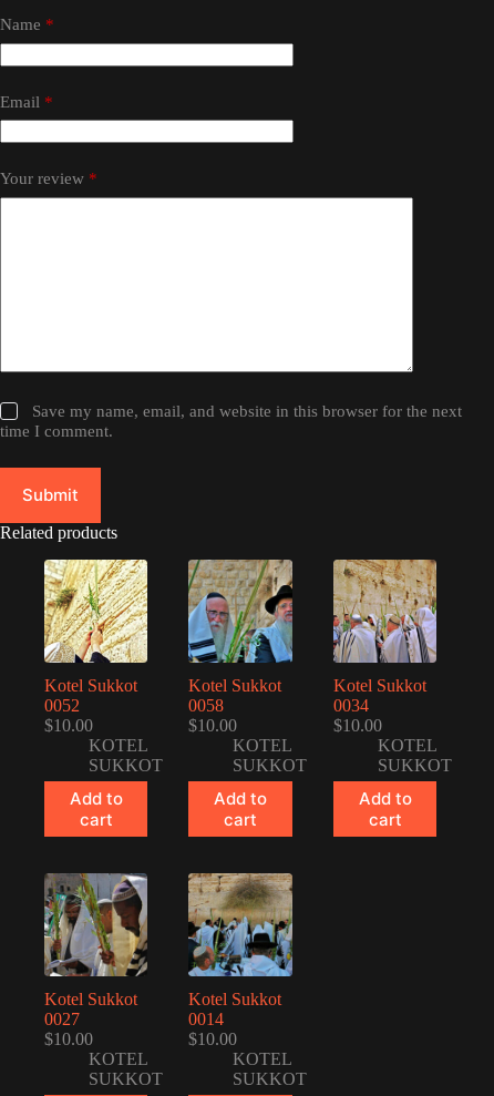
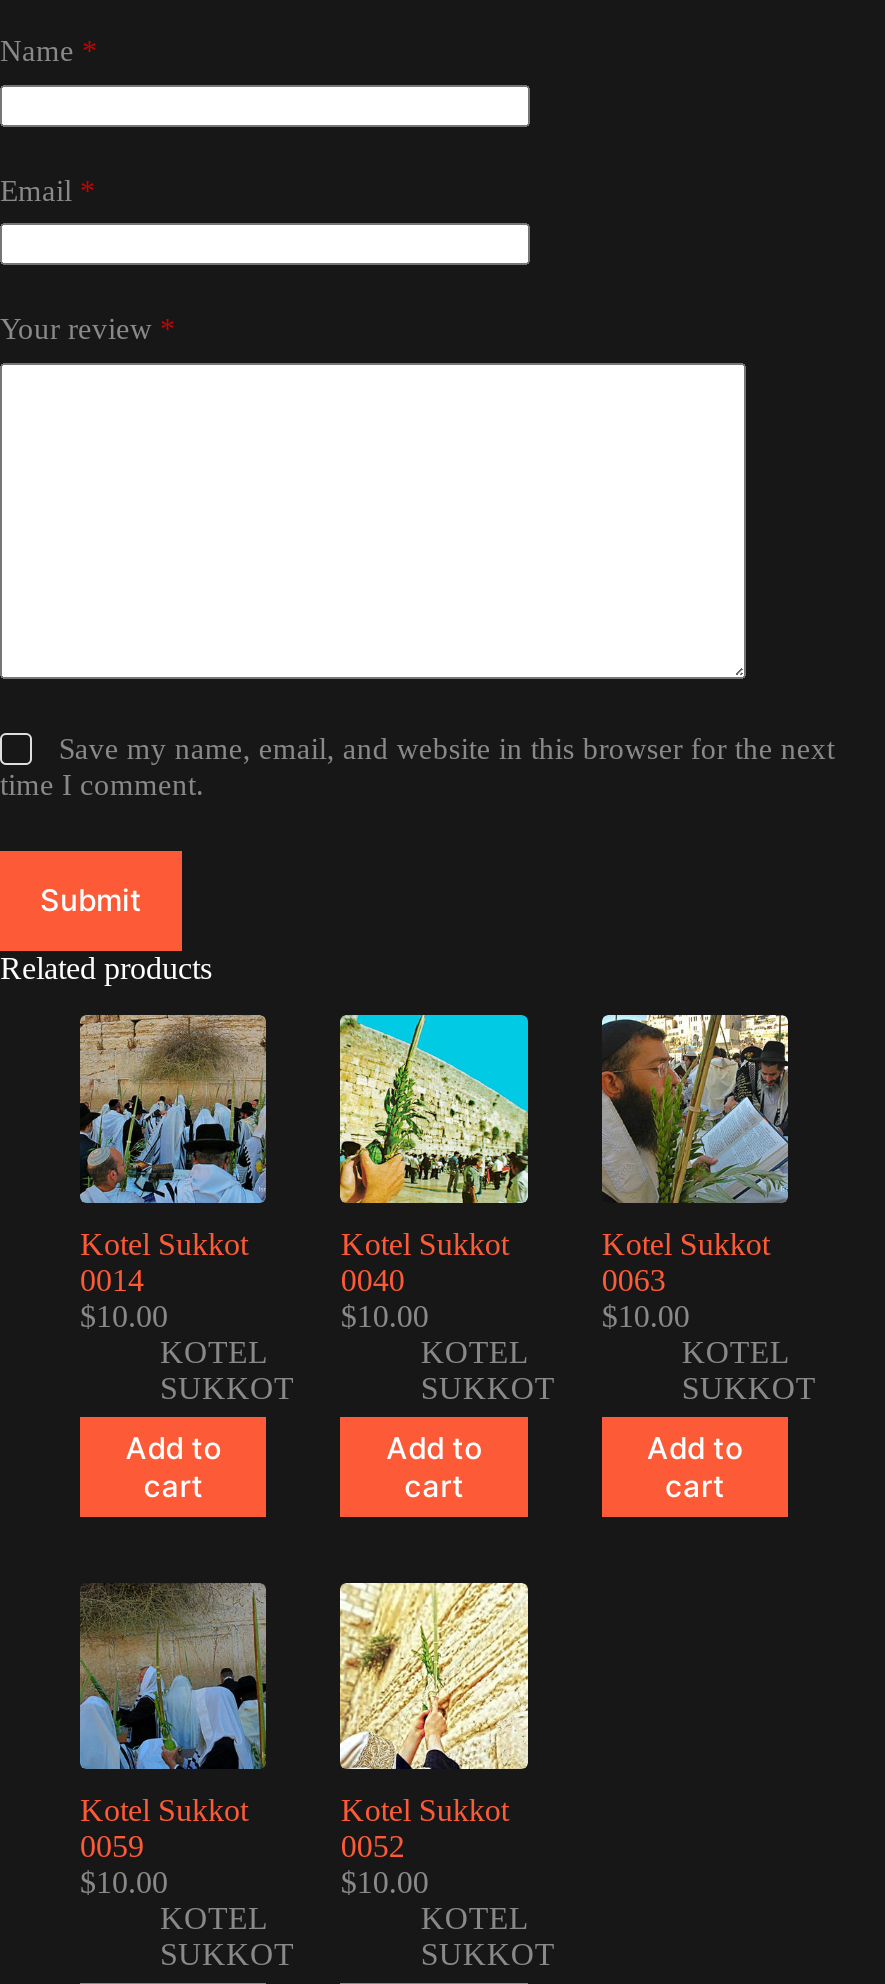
moved [43,559,148,664] -> [338,1581,530,1771]: [image]
[187,559,294,715] [image] | 0058 -> [338,1013,530,1297] [image] | 0040
[332,559,438,715] [image] | 0034 -> [600,1013,790,1297] [image] | 0063
[44,696,80,715] 0052 -> [80,1263,144,1297] 0014
[43,873,147,1029] [image] | 0027 -> [78,1583,268,1864] [image] | 0059
moved [187,872,294,977] -> [78,1013,268,1205]: [image]
[189,1010,224,1029] 0014 -> [341,1830,405,1864] 0052

